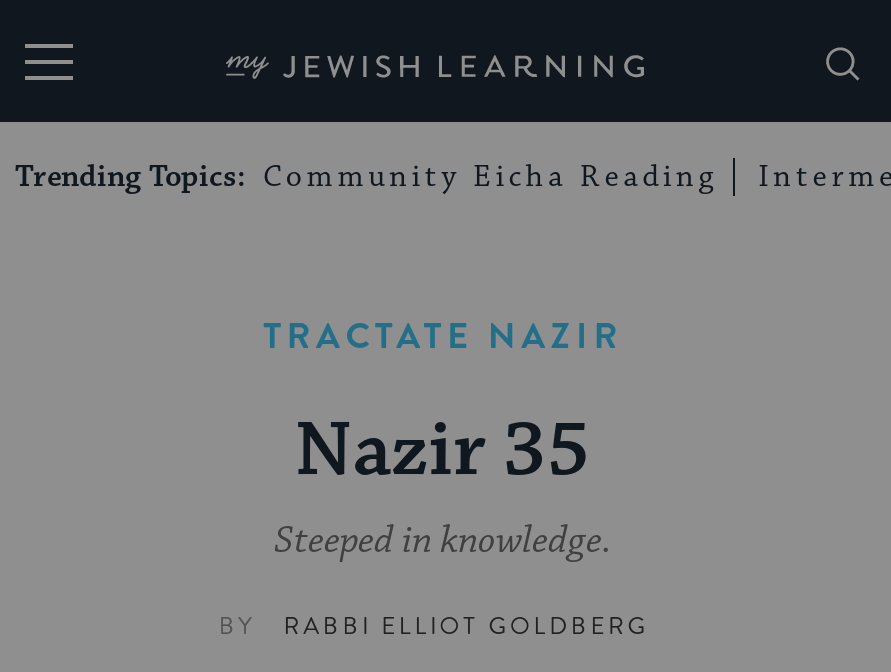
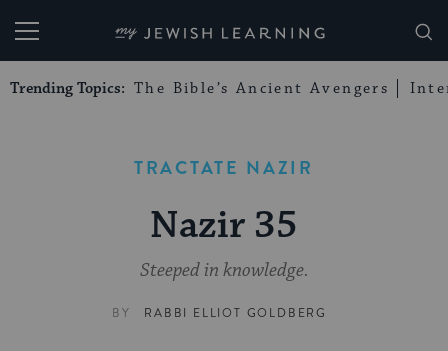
[15,158,717,196] Trending Topics: Community Eicha Reading -> [10,79,389,98] Trending Topics: The Bible’s Ancient Avengers

